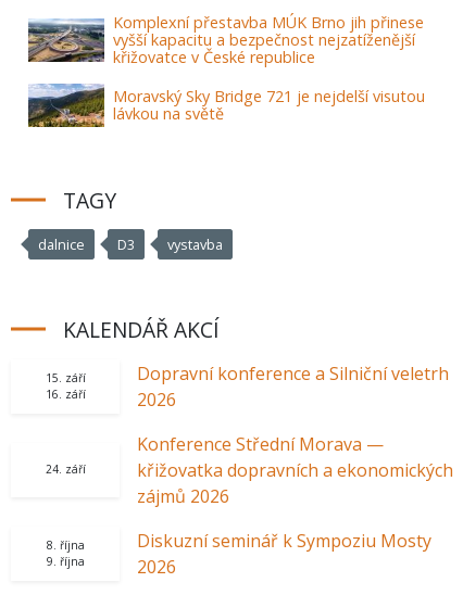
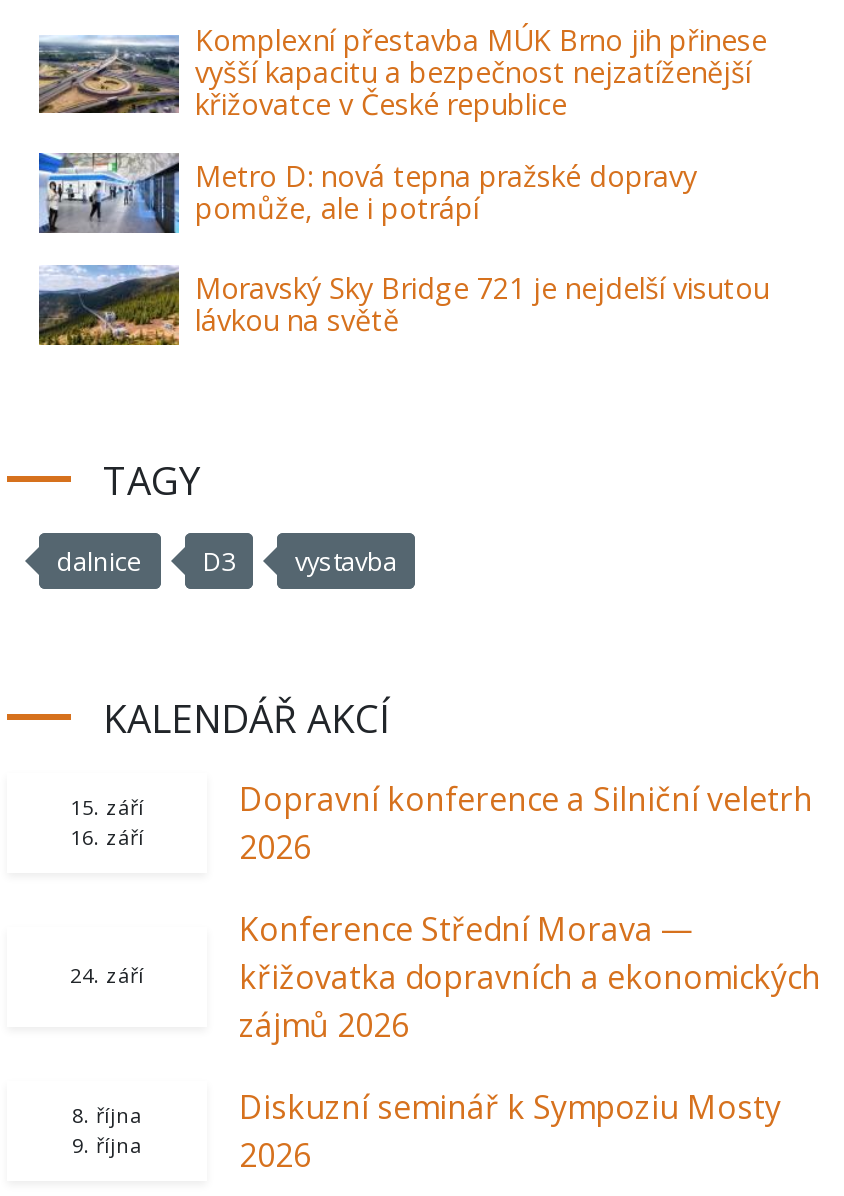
none -> [37,152,697,236] [image] | Metro D: nová tepna pražské dopravy | pomůže, ale i potrápí

